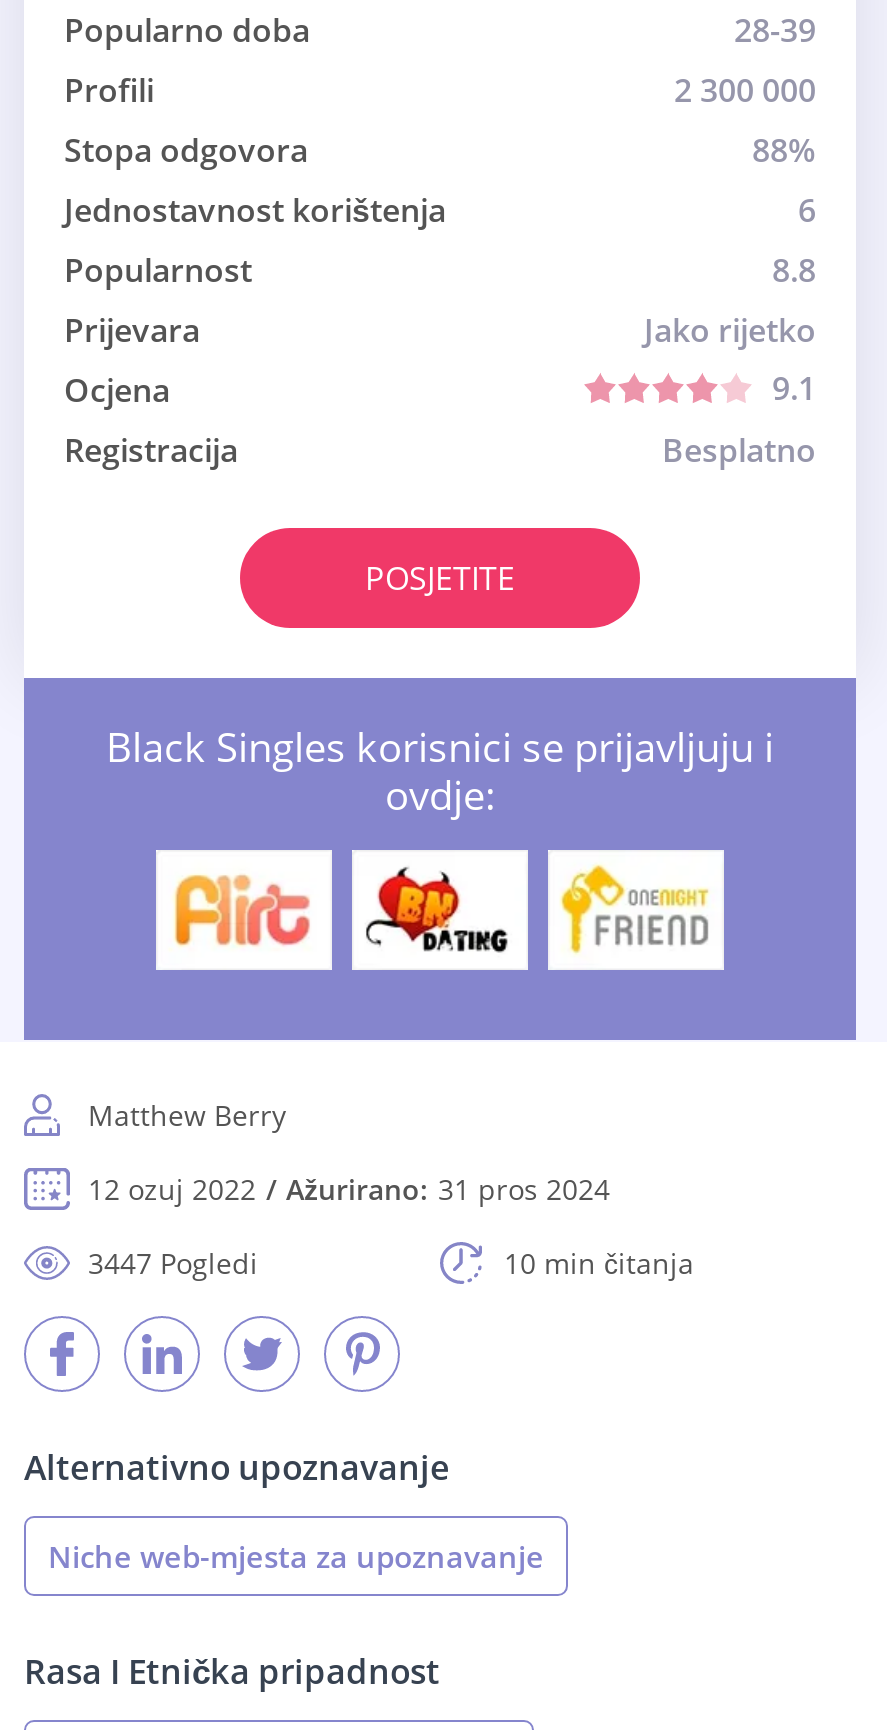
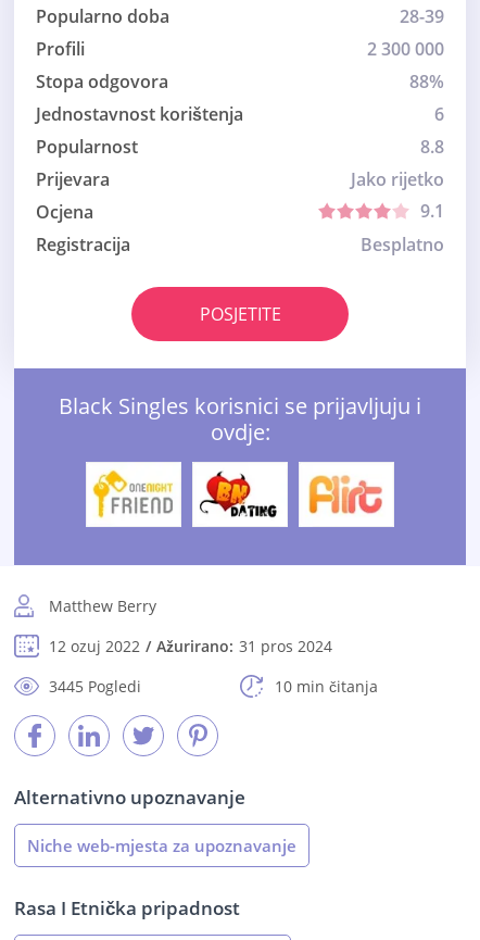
[170,866,316,952] [image] -> [92,469,174,519] [image]
[560,864,710,956] [image] -> [306,471,386,517] [image]
[88,1244,258,1282] 3447 Pogledi -> [49,676,141,697] 3445 Pogledi

